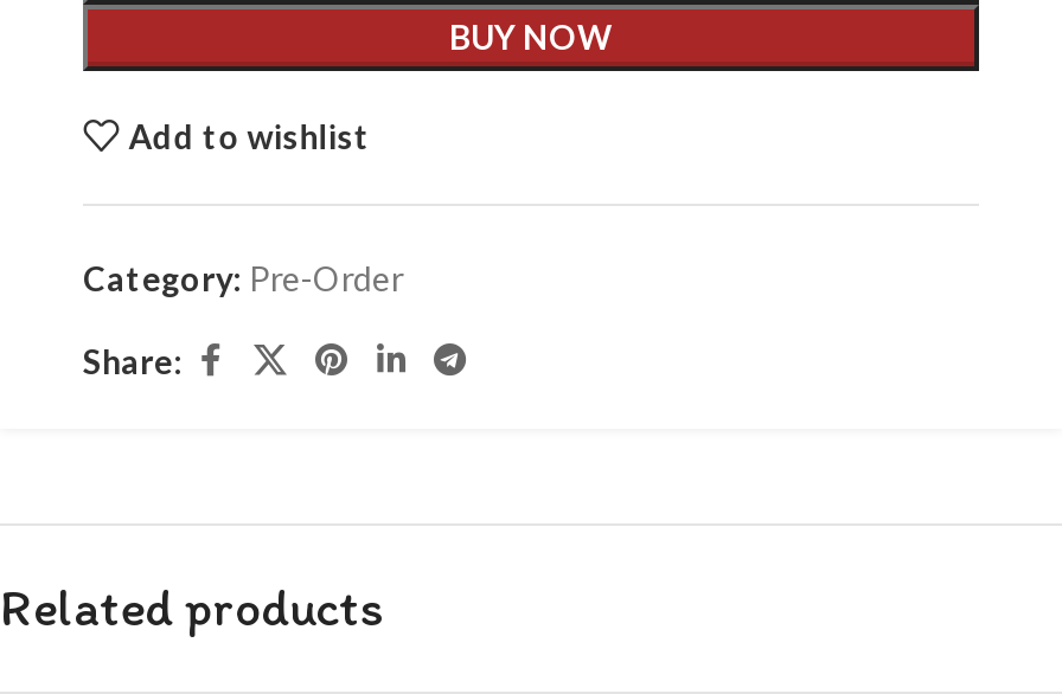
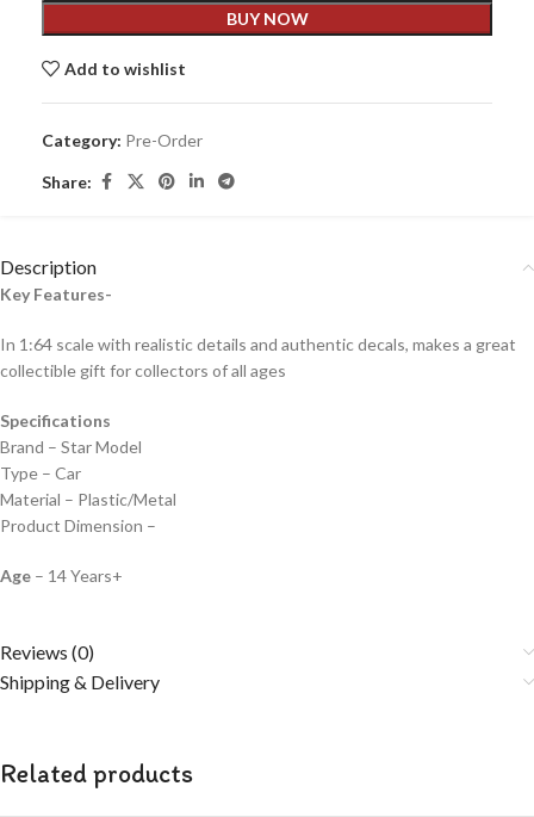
none -> [0,255,516,693] Description | Key Features- | In 1:64 scale with realistic details and authentic decals, makes a great | collectible gift for collectors of all ages | Specifications | Brand – Star Model | Type – Car | Material – Plastic/Metal | Product Dimension – | Age – 14 Years+ | Reviews (0) | Shipping & Delivery

